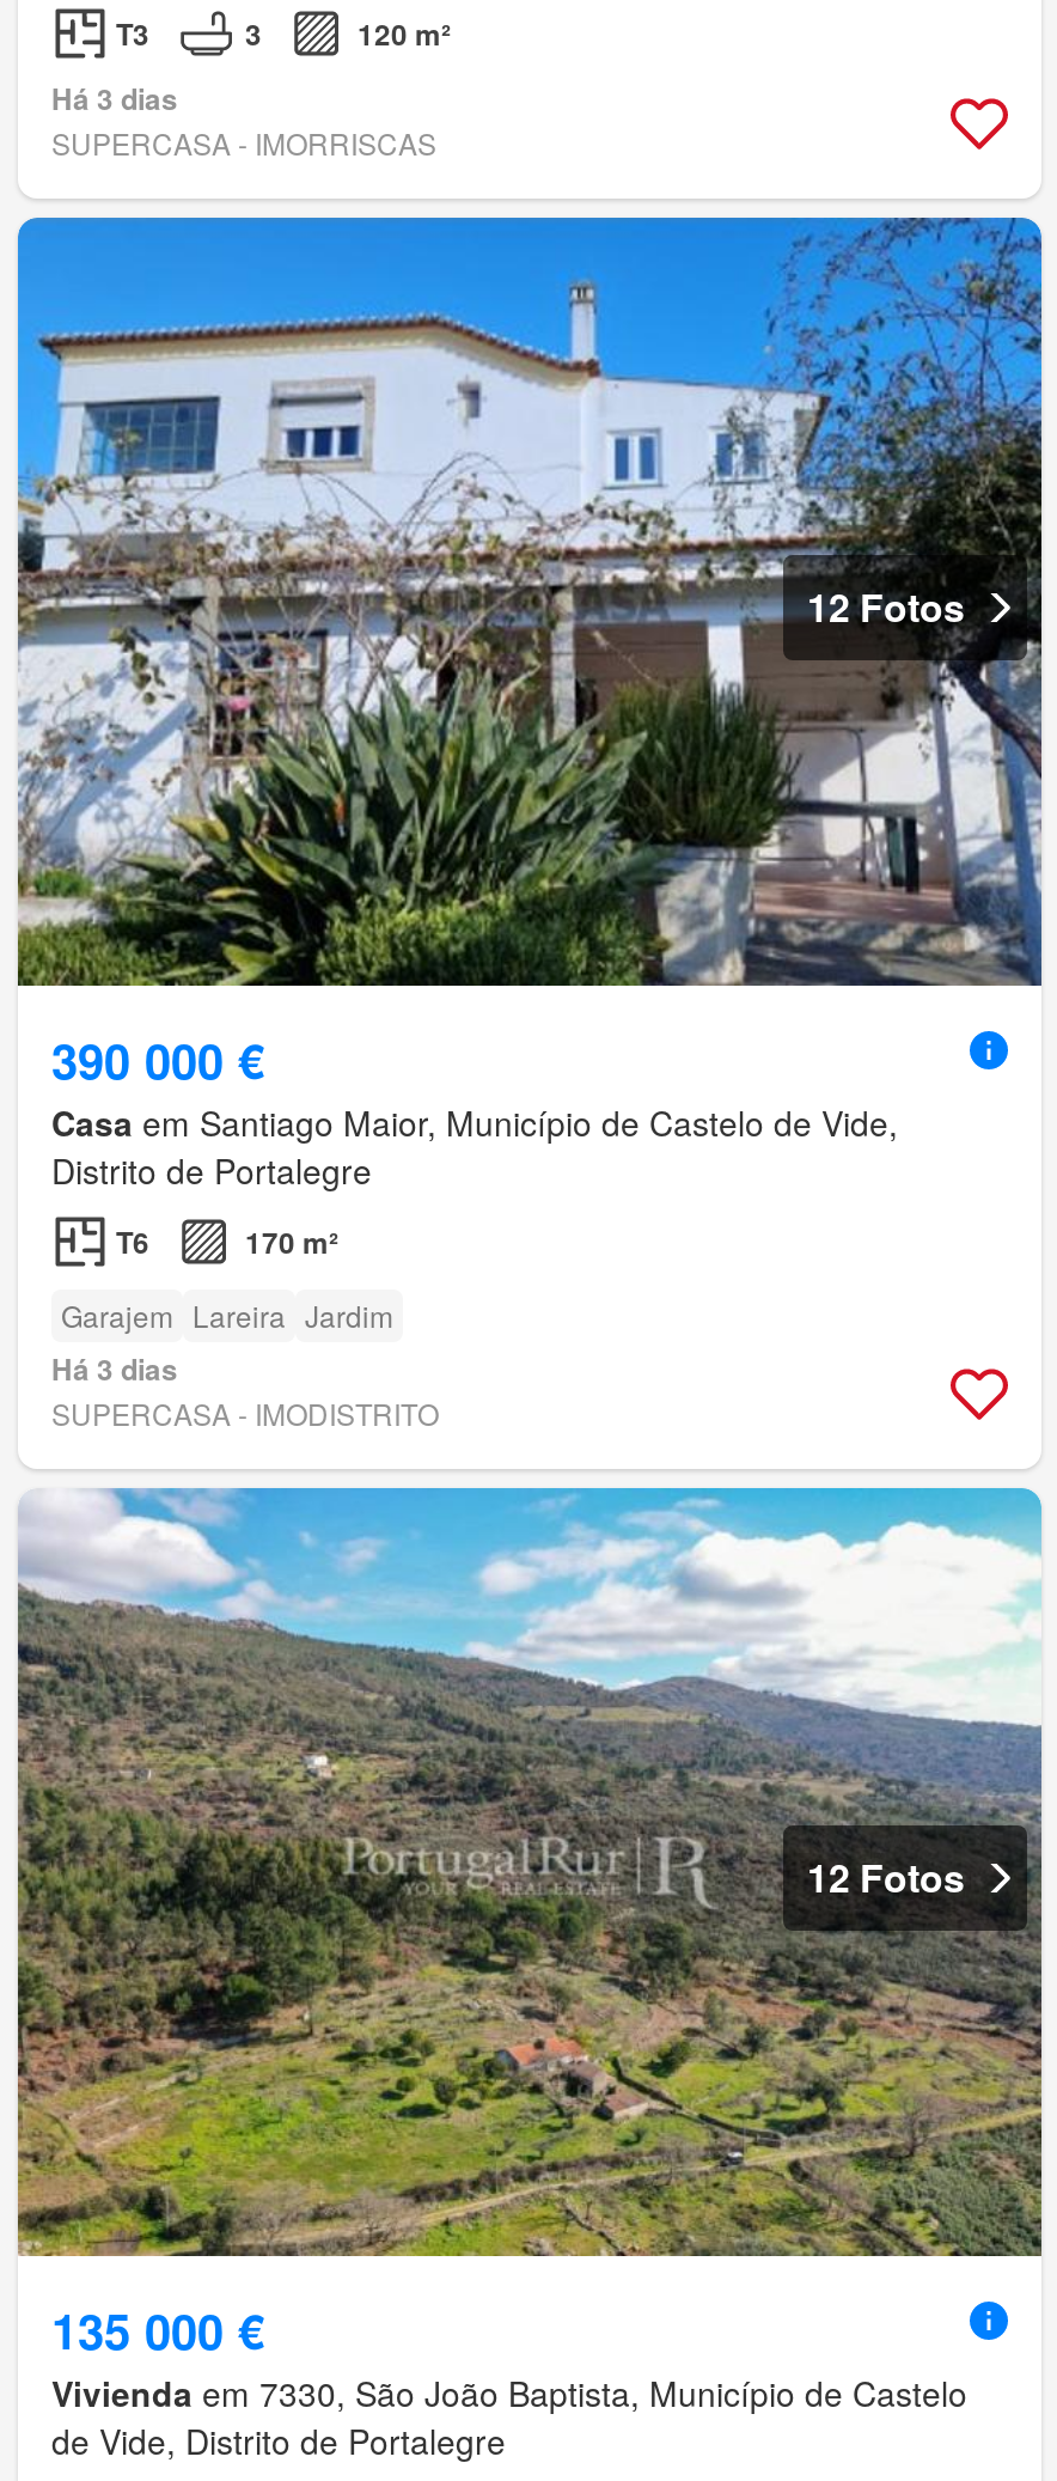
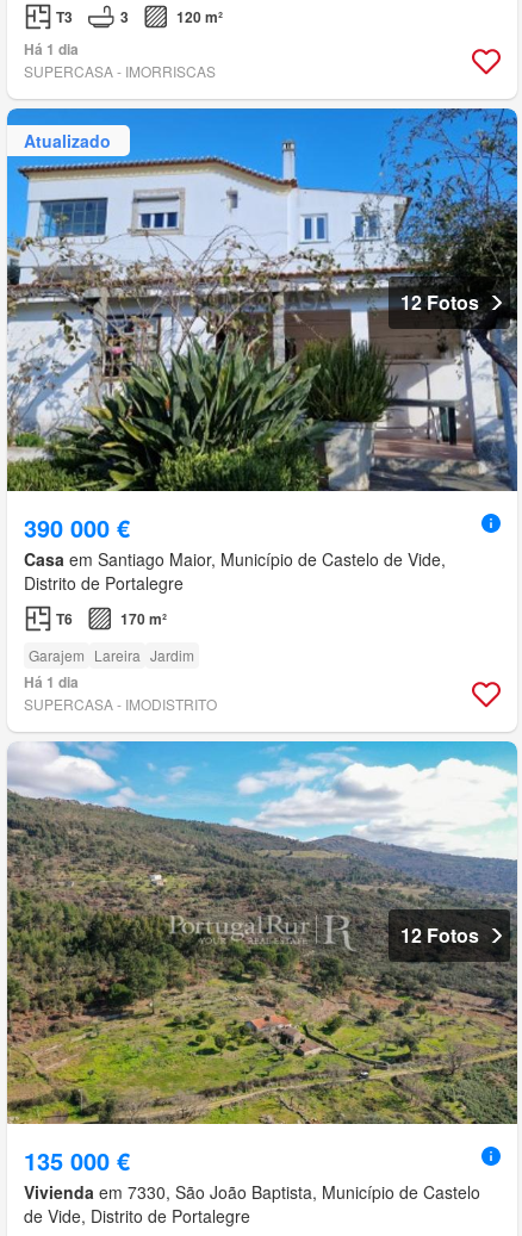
[51,78,178,121] Há 3 dias -> [24,39,79,60] Há 1 dia
none -> [24,129,111,152] Atualizado
[51,1348,178,1391] Há 3 dias -> [24,672,79,693] Há 1 dia

